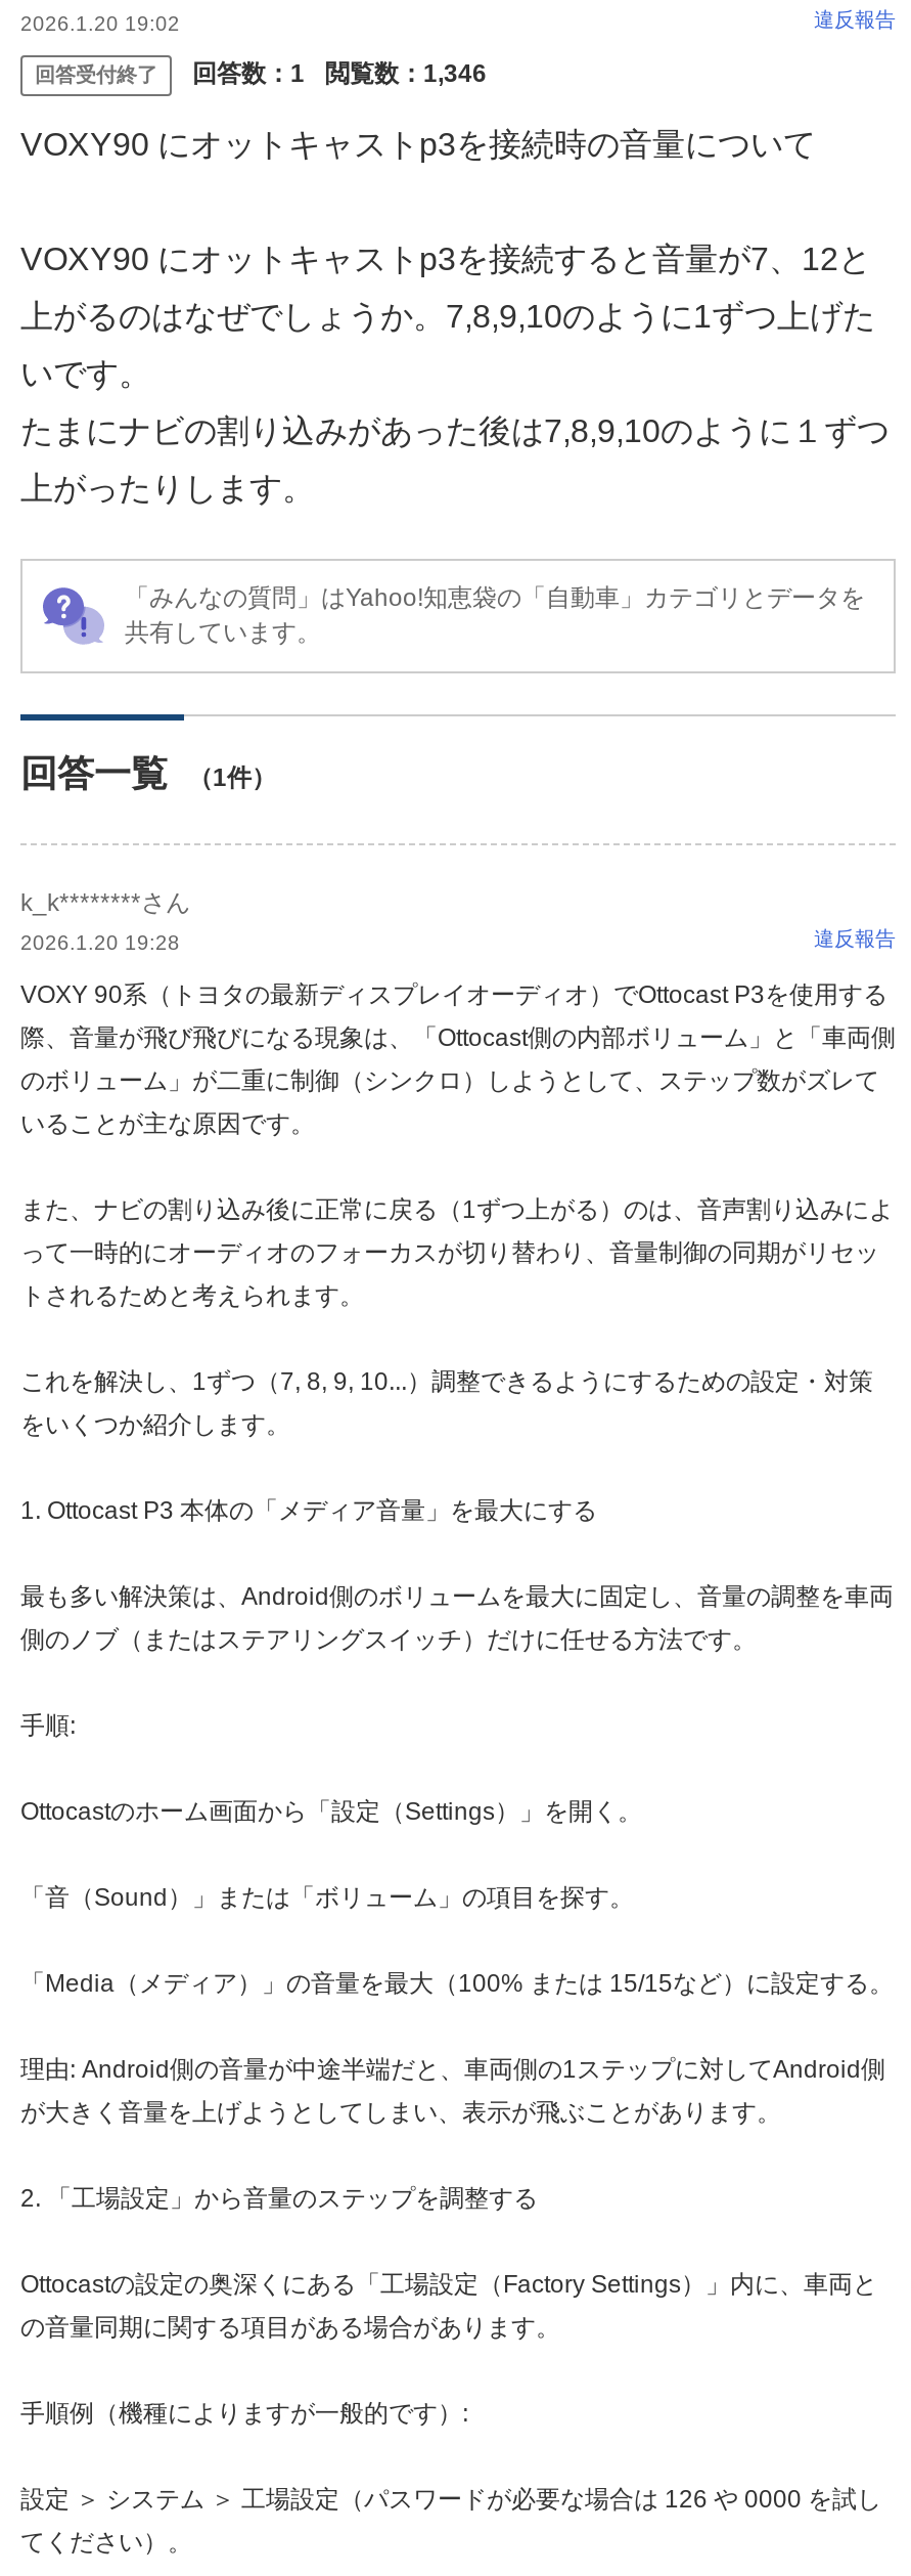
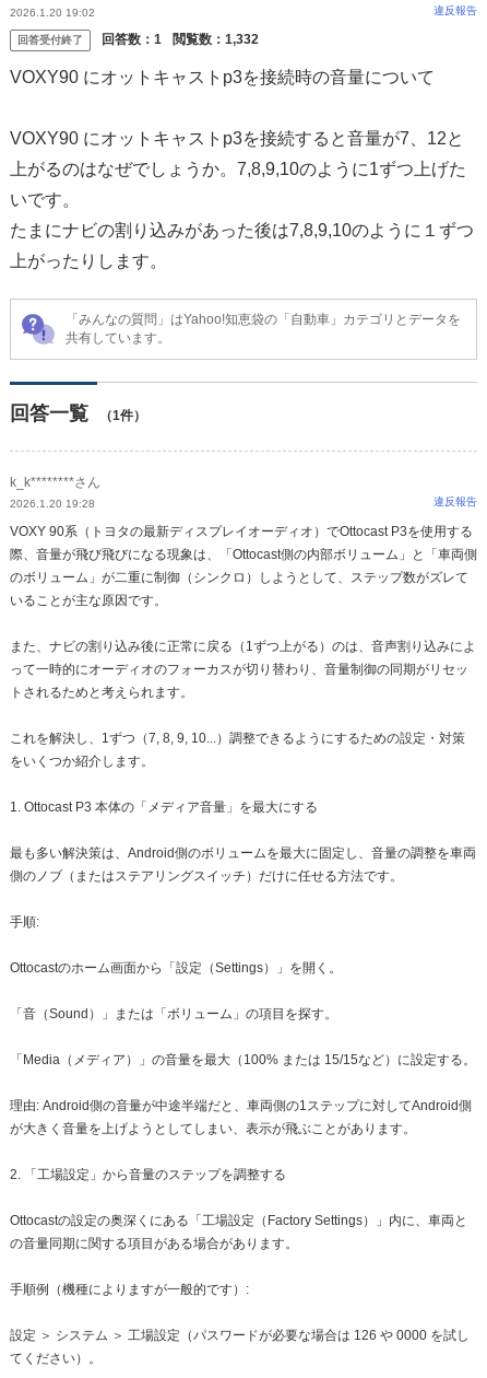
[35,59,487,88] 回答受付終了 回答数：1 閲覧数：1,346 -> [17,32,259,47] 回答受付終了 回答数：1 閲覧数：1,332

